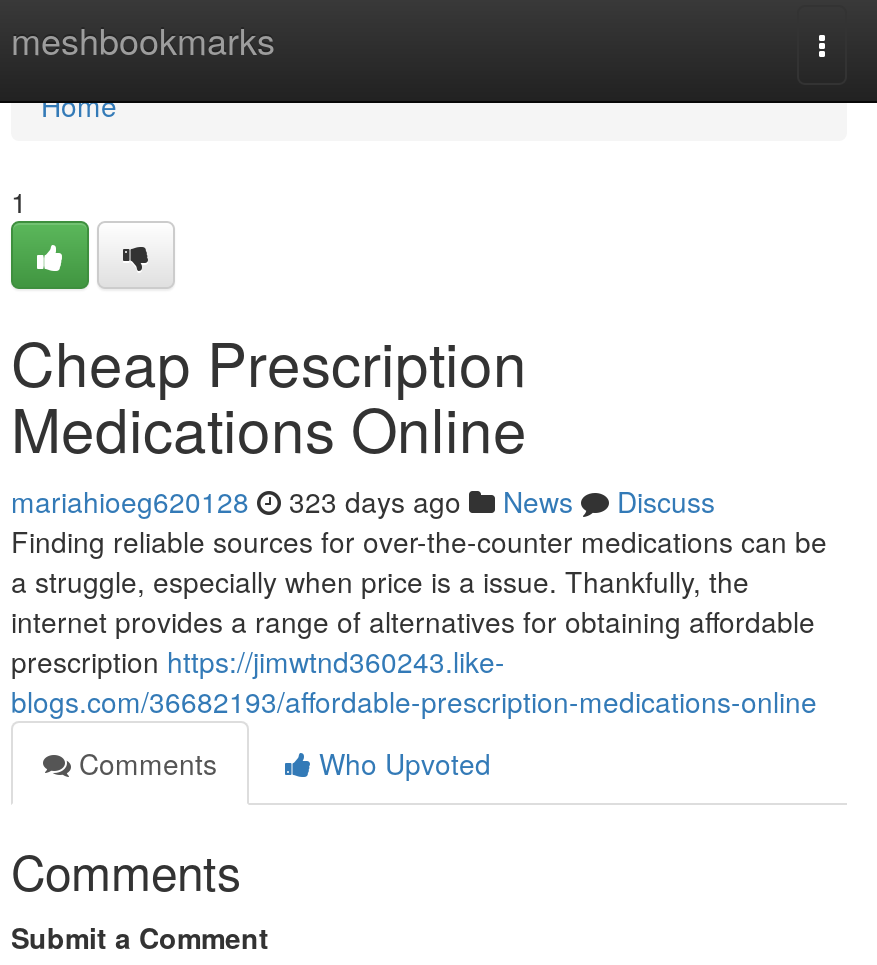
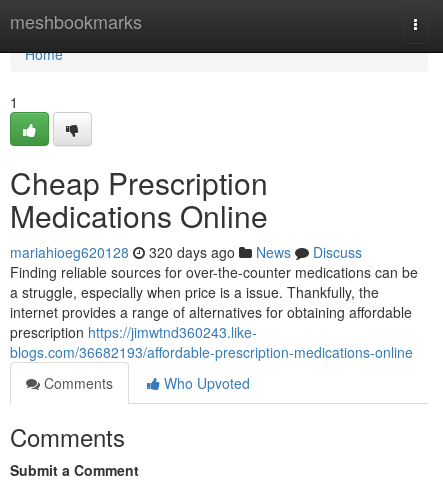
[11,481,715,521] mariahioeg620128 323 days ago News Discuss -> [10,242,362,262] mariahioeg620128 320 days ago News Discuss

